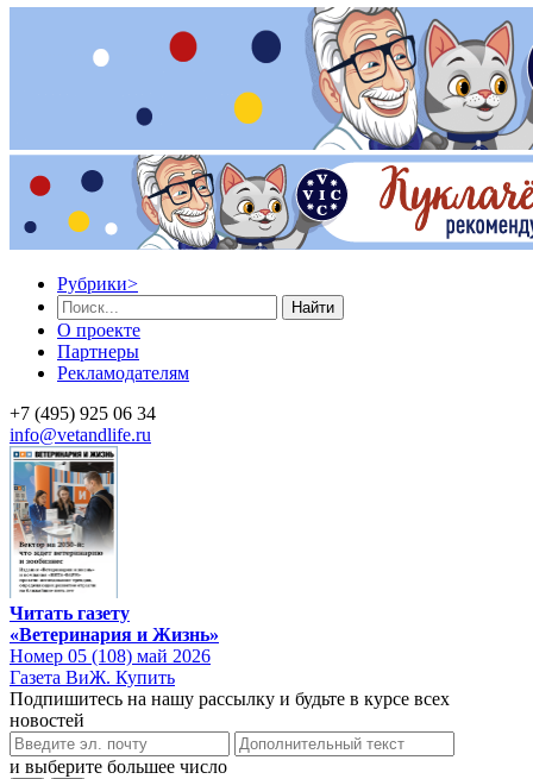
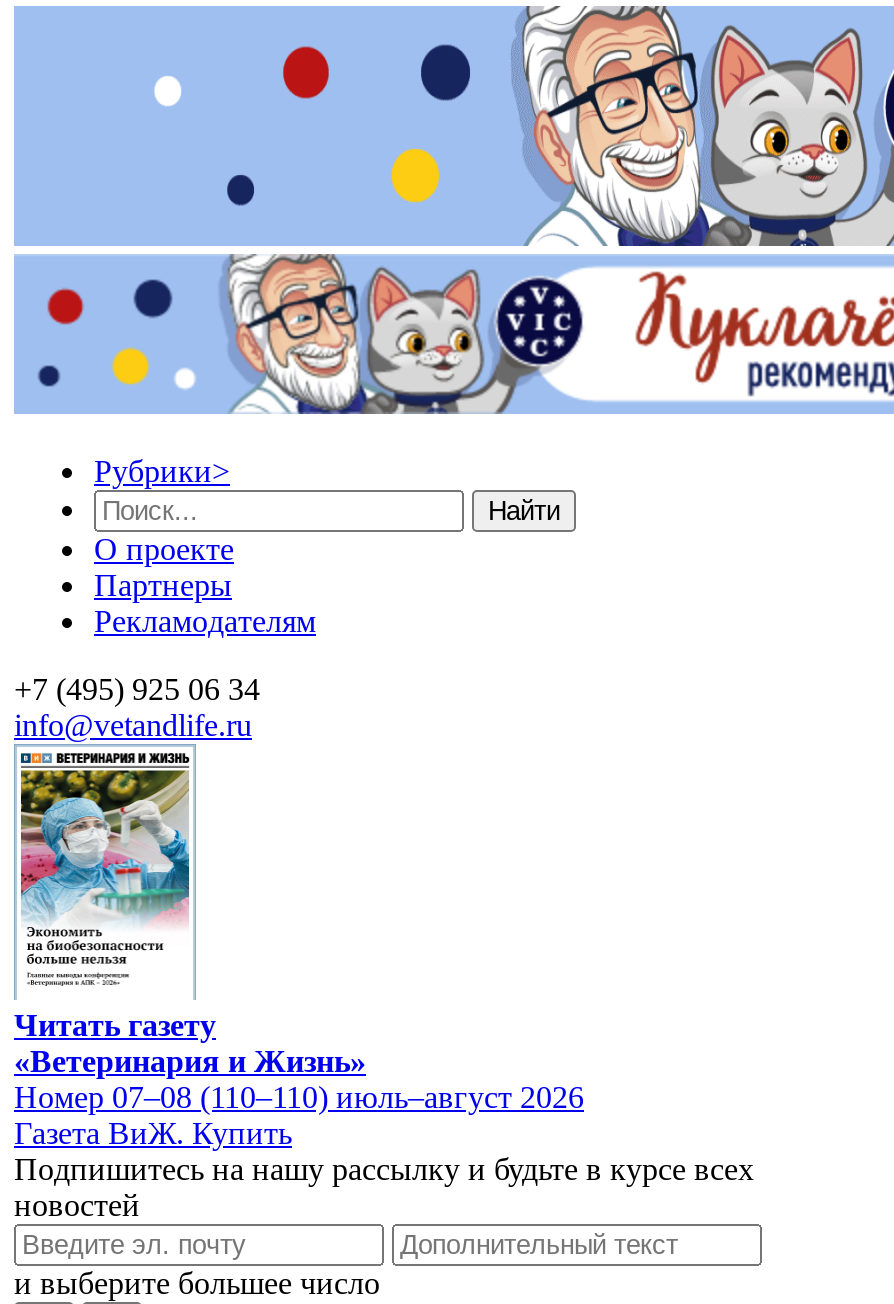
[13,460,115,593] [image] -> [18,770,190,990] [image]
[10,645,211,666] Номер 05 (108) май 2026 -> [14,1079,584,1113] Номер 07–08 (110–110) июль–август 2026

